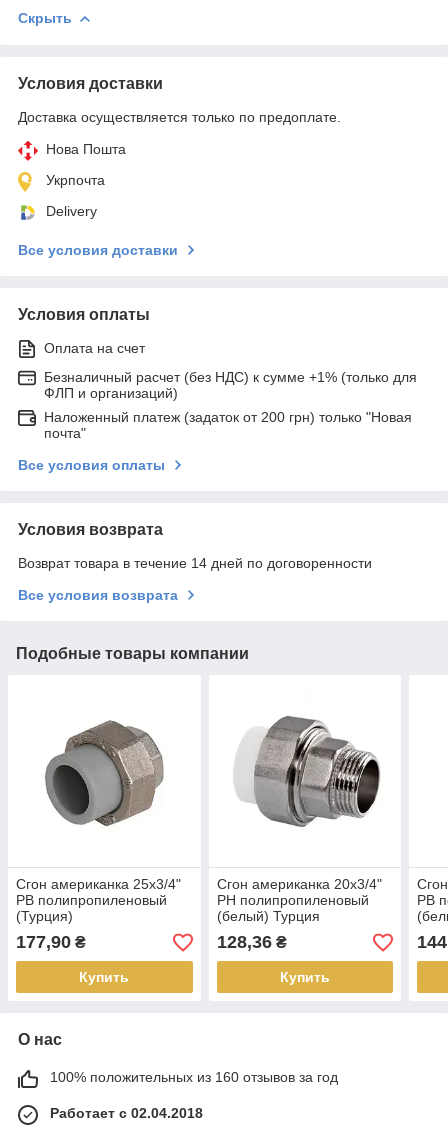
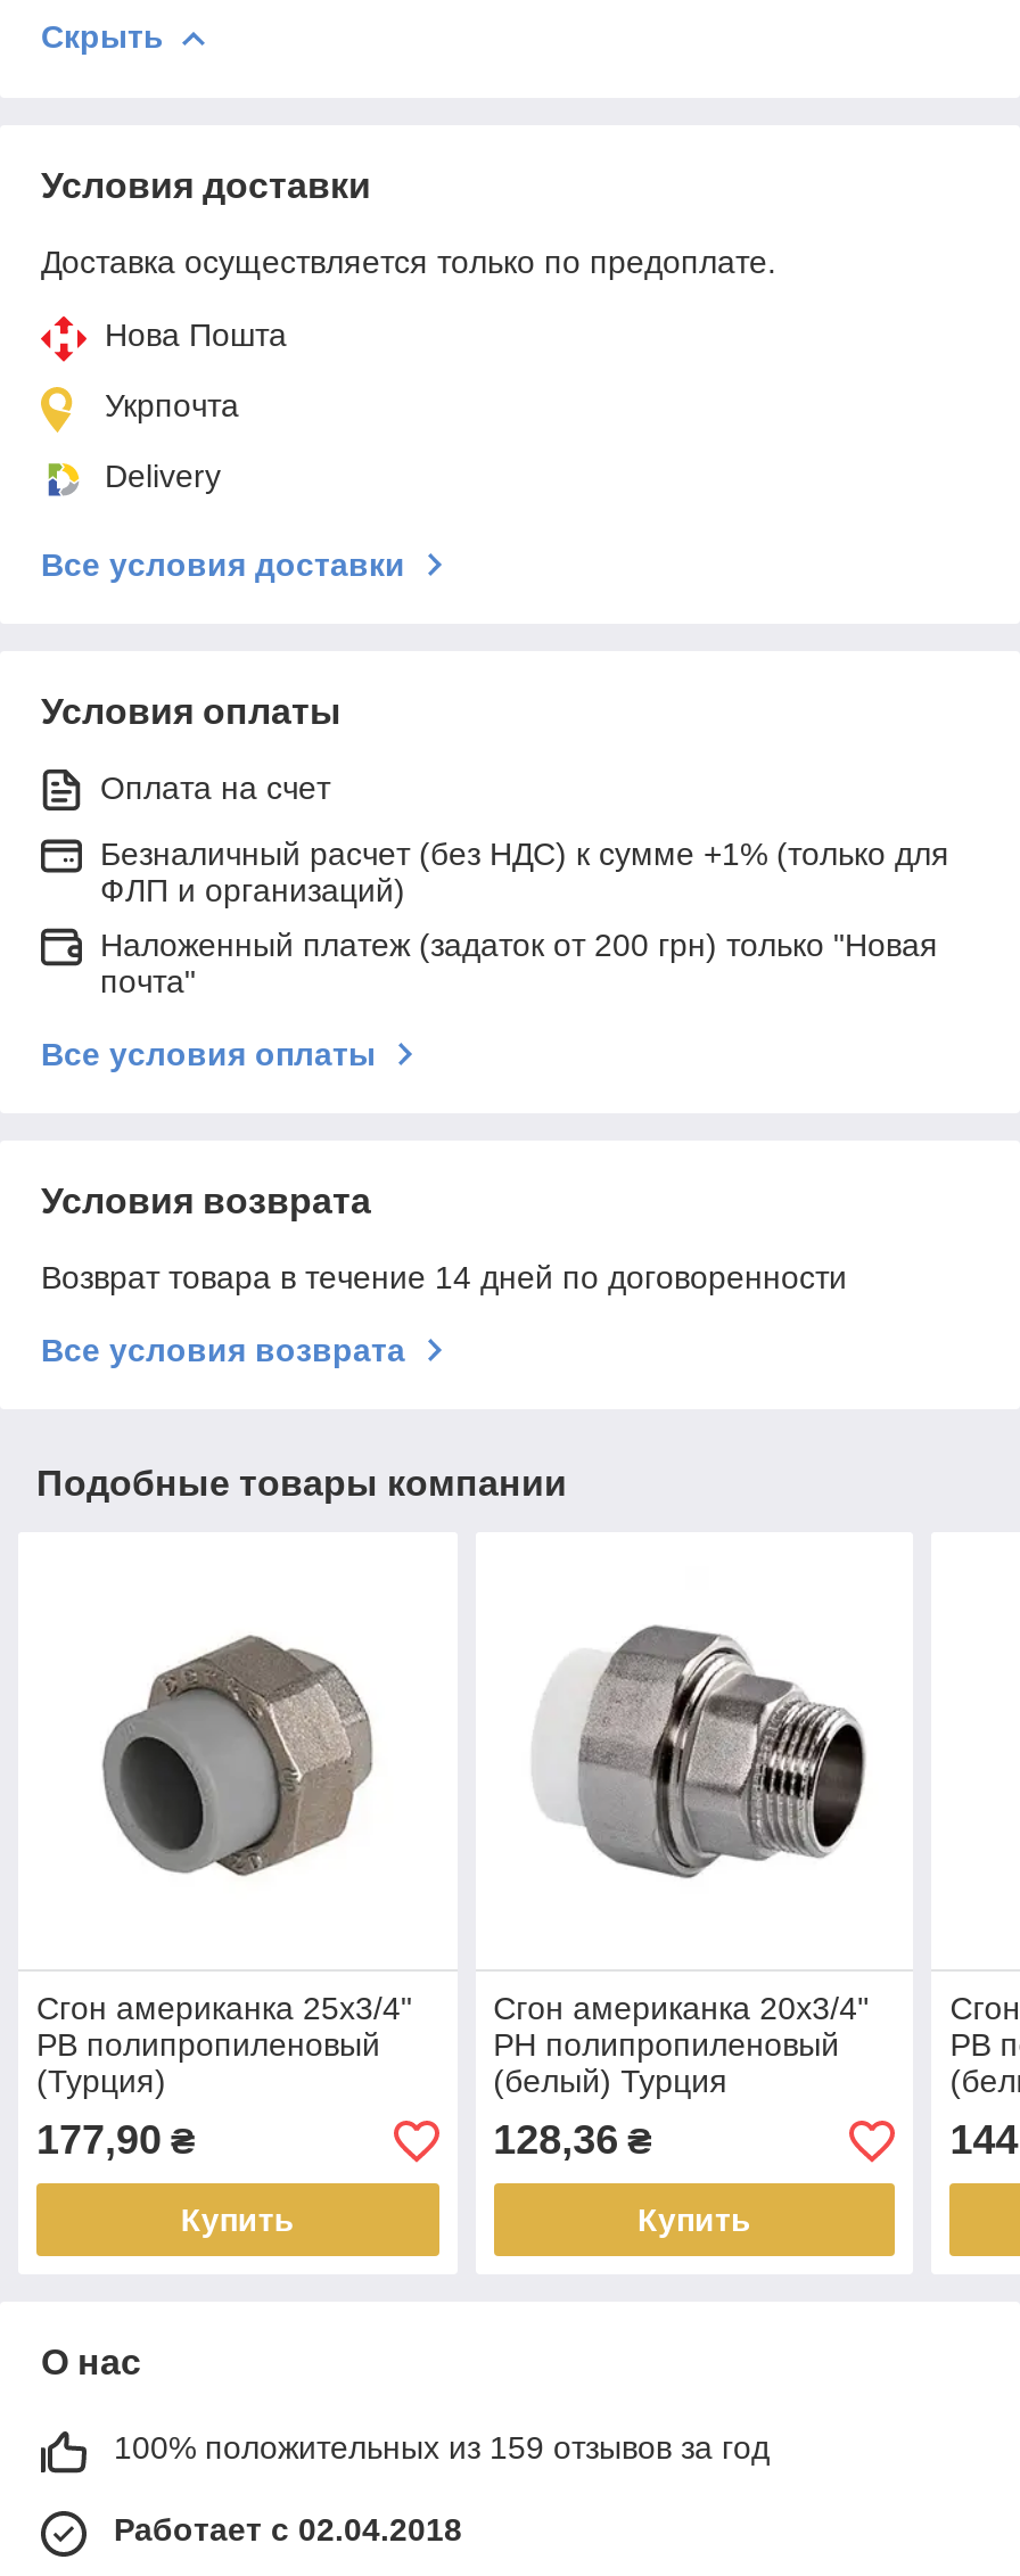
[50,1069,338,1085] 100% положительных из 160 отзывов за год -> [114,2430,770,2466] 100% положительных из 159 отзывов за год

